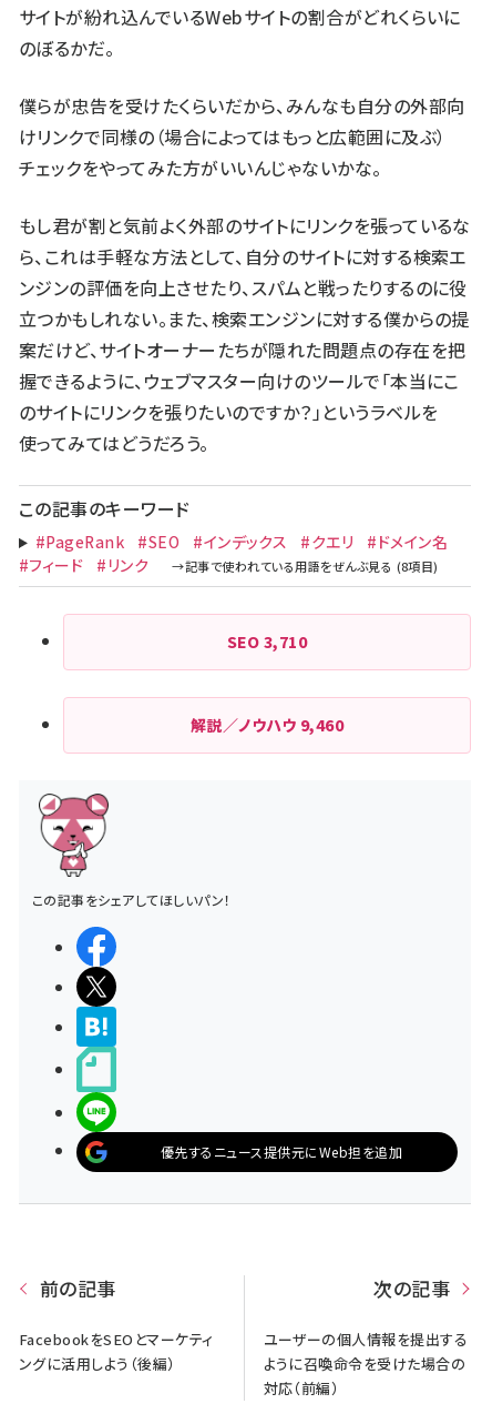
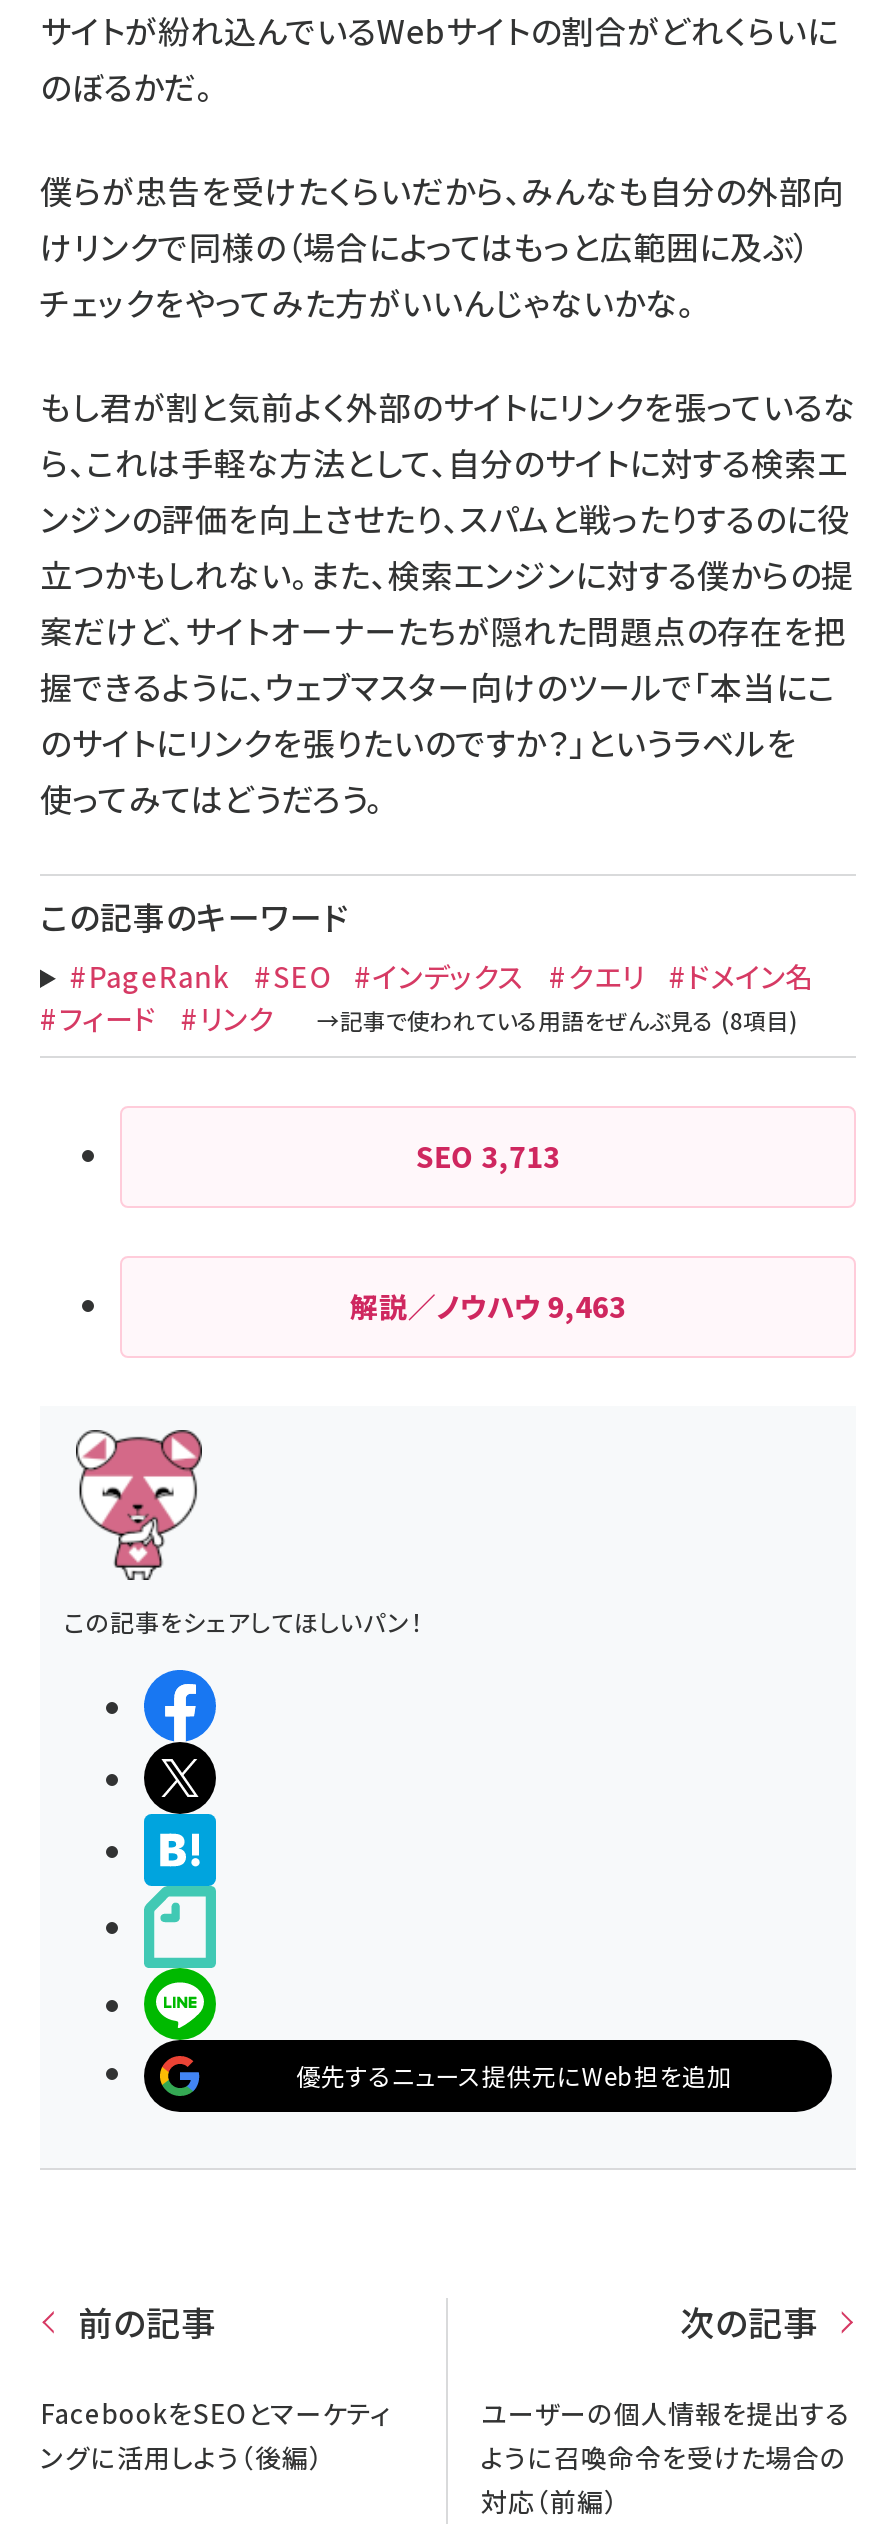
[227,630,307,653] SEO 3,710 -> [416,1136,560,1176] SEO 3,713
[190,714,344,736] 解説／ノウハウ9,460 -> [350,1286,626,1326] 解説／ノウハウ9,463

